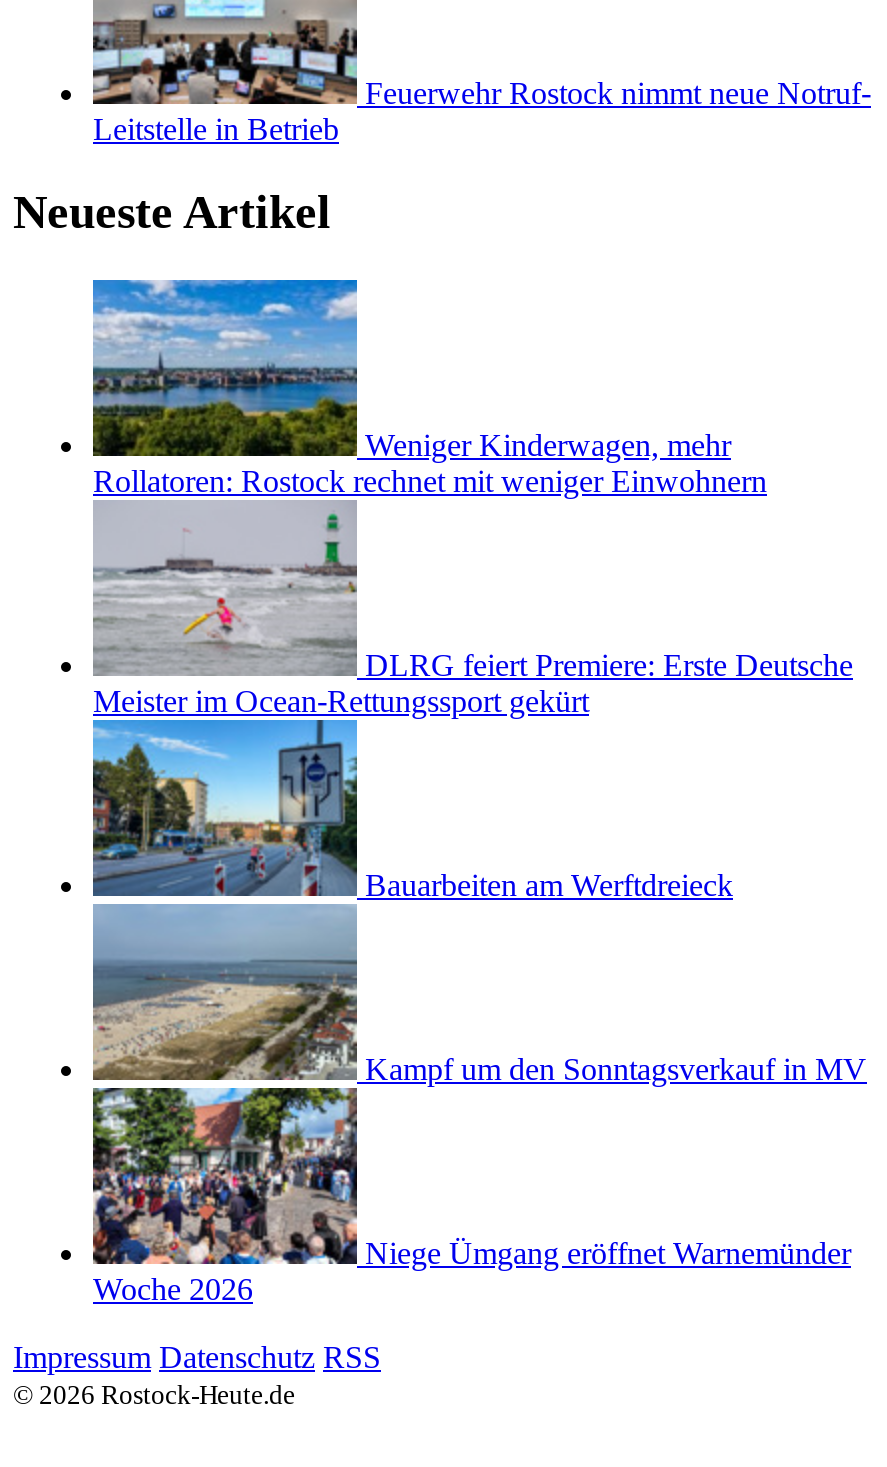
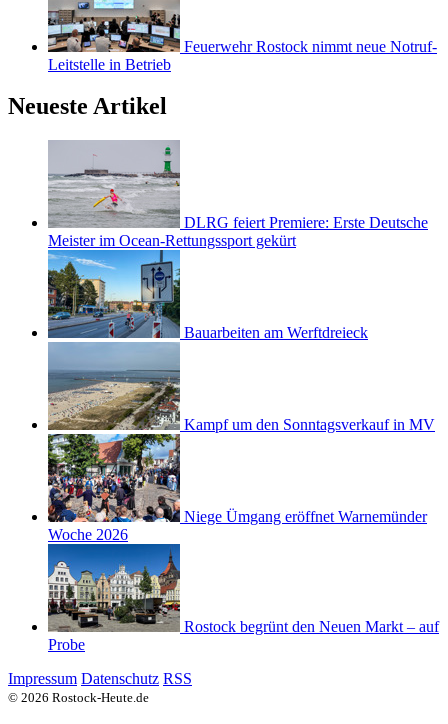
[91,278,767,499] [image] | Weniger Kinderwagen, mehr | Rollatoren: Rostock rechnet mit weniger Einwohnern -> none
moved [91,506,867,1307] -> [47,143,435,543]: [image] | DLRG feiert Premiere: Erste Deutsche | Meister im Ocean-Rettungssport gekürt | Bauarbeiten am Werftdreieck | Kampf um den Sonntagsverkauf in MV | Niege Ümgang eröffnet Warnemünder | Woche 2026
none -> [47,543,439,653] [image] | Rostock begrünt den Neuen Markt – auf | Probe

